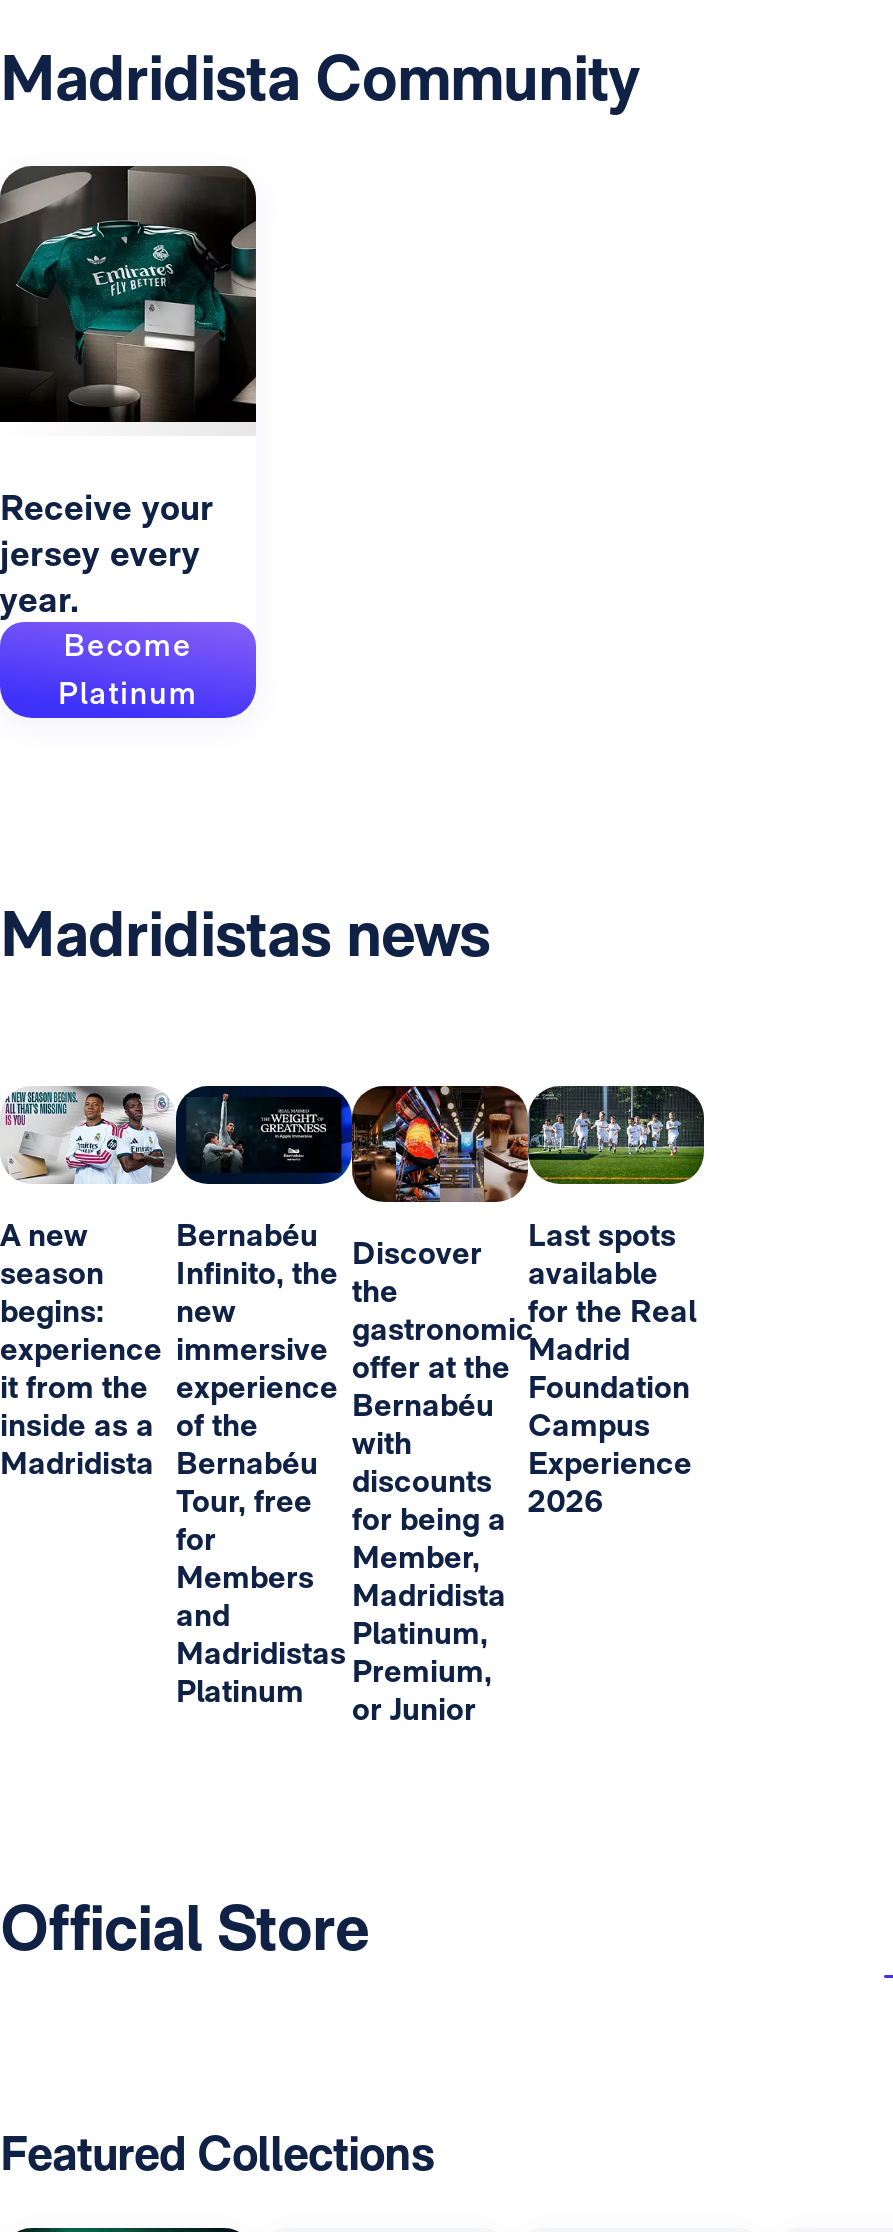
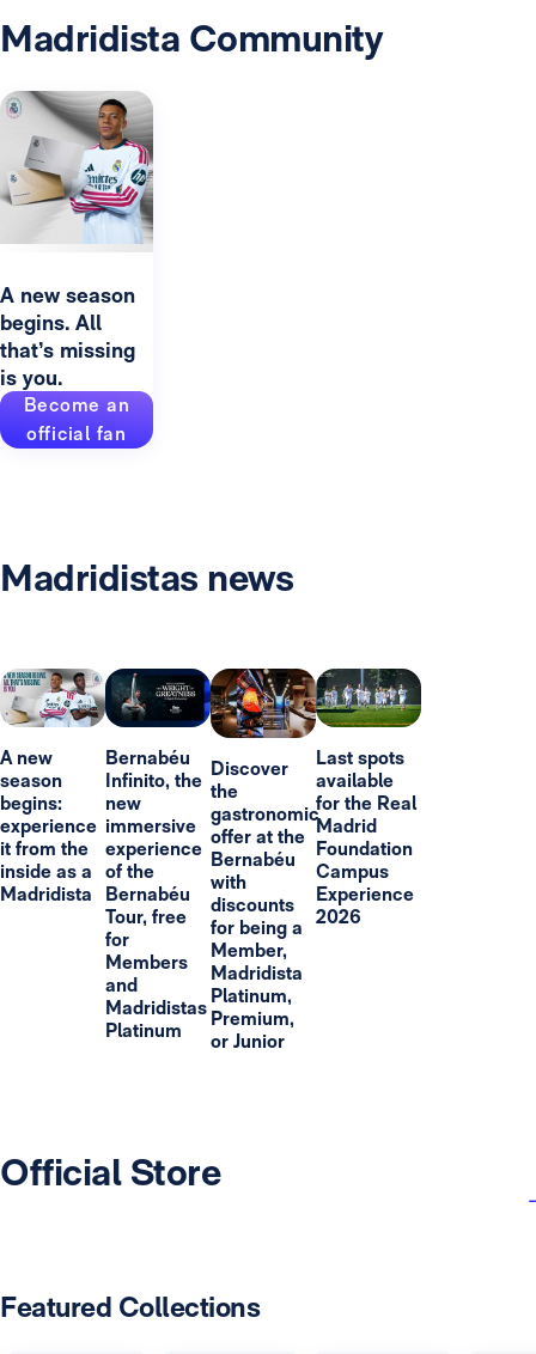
[0,164,258,711] [image] | Receive your | jersey every | year. | Become | Platinum -> [0,91,153,444] [image] | A new season | begins. All | that’s missing | is you. | Become an | official fan

